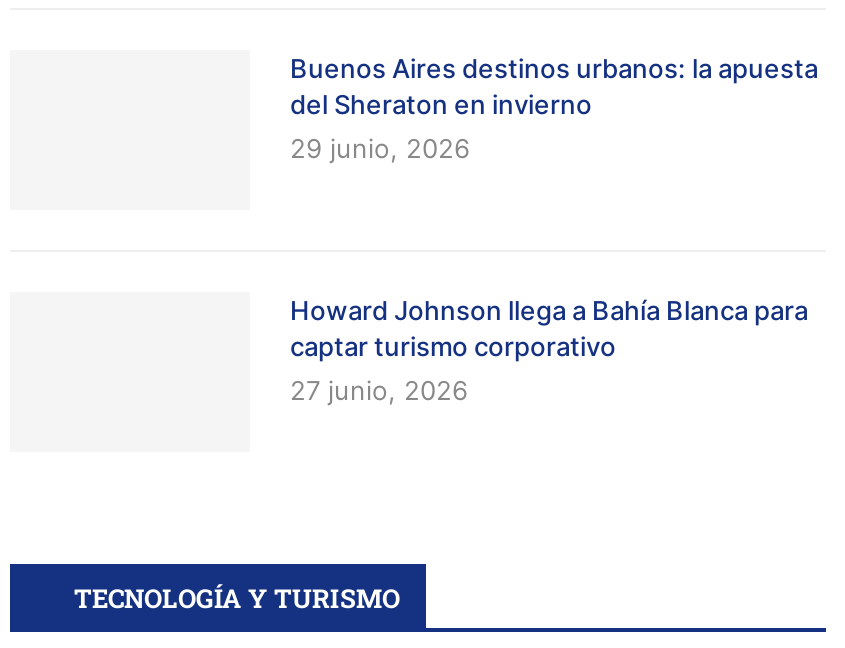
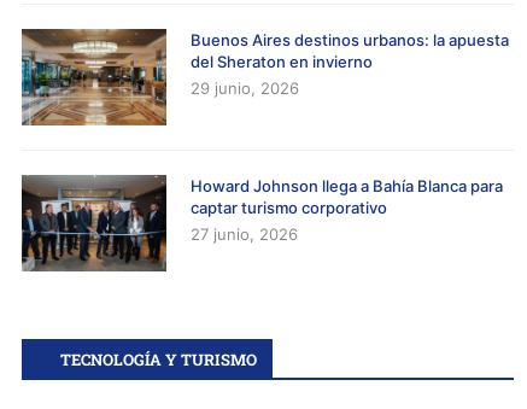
none -> [21,28,168,127] [image]
none -> [21,174,168,273] [image]

